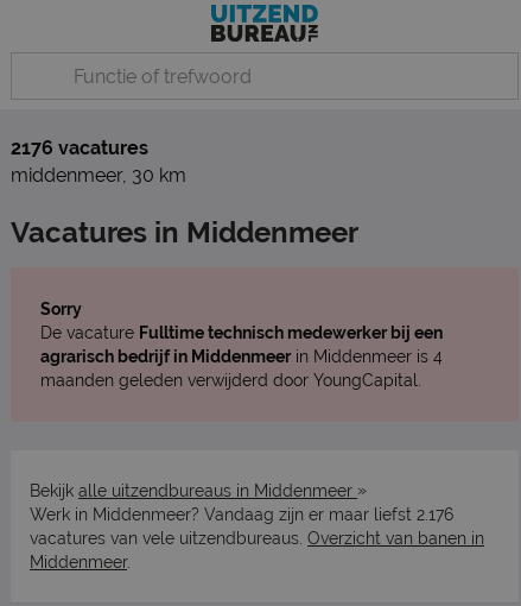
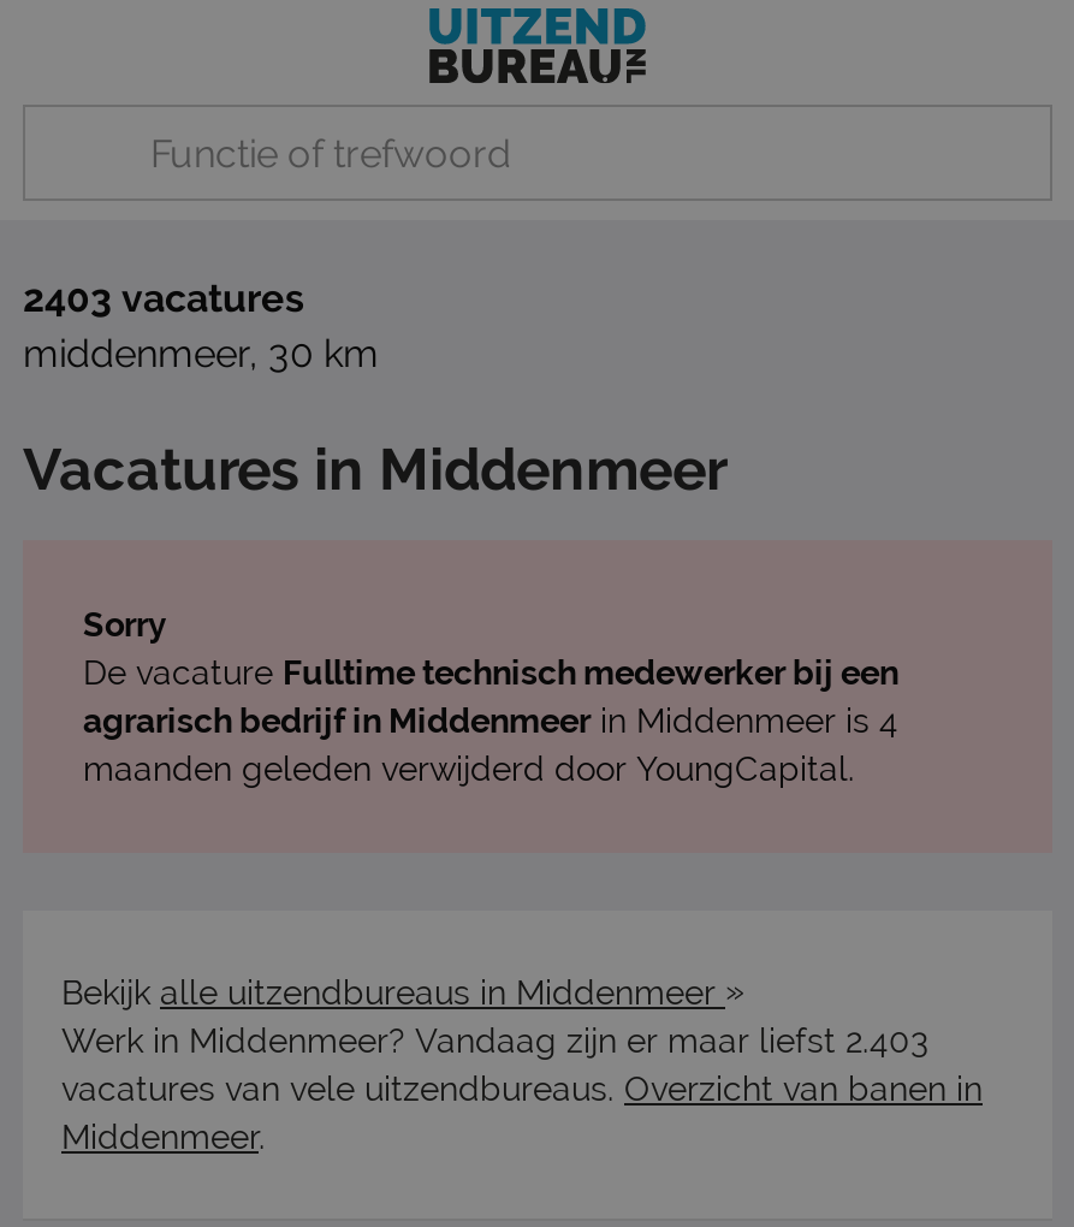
[11,137,148,159] 2176 vacatures -> [23,275,304,321] 2403 vacatures
[30,505,453,524] Werk in Middenmeer? Vandaag zijn er maar liefst 2.176 -> [61,1021,927,1060] Werk in Middenmeer? Vandaag zijn er maar liefst 2.403

